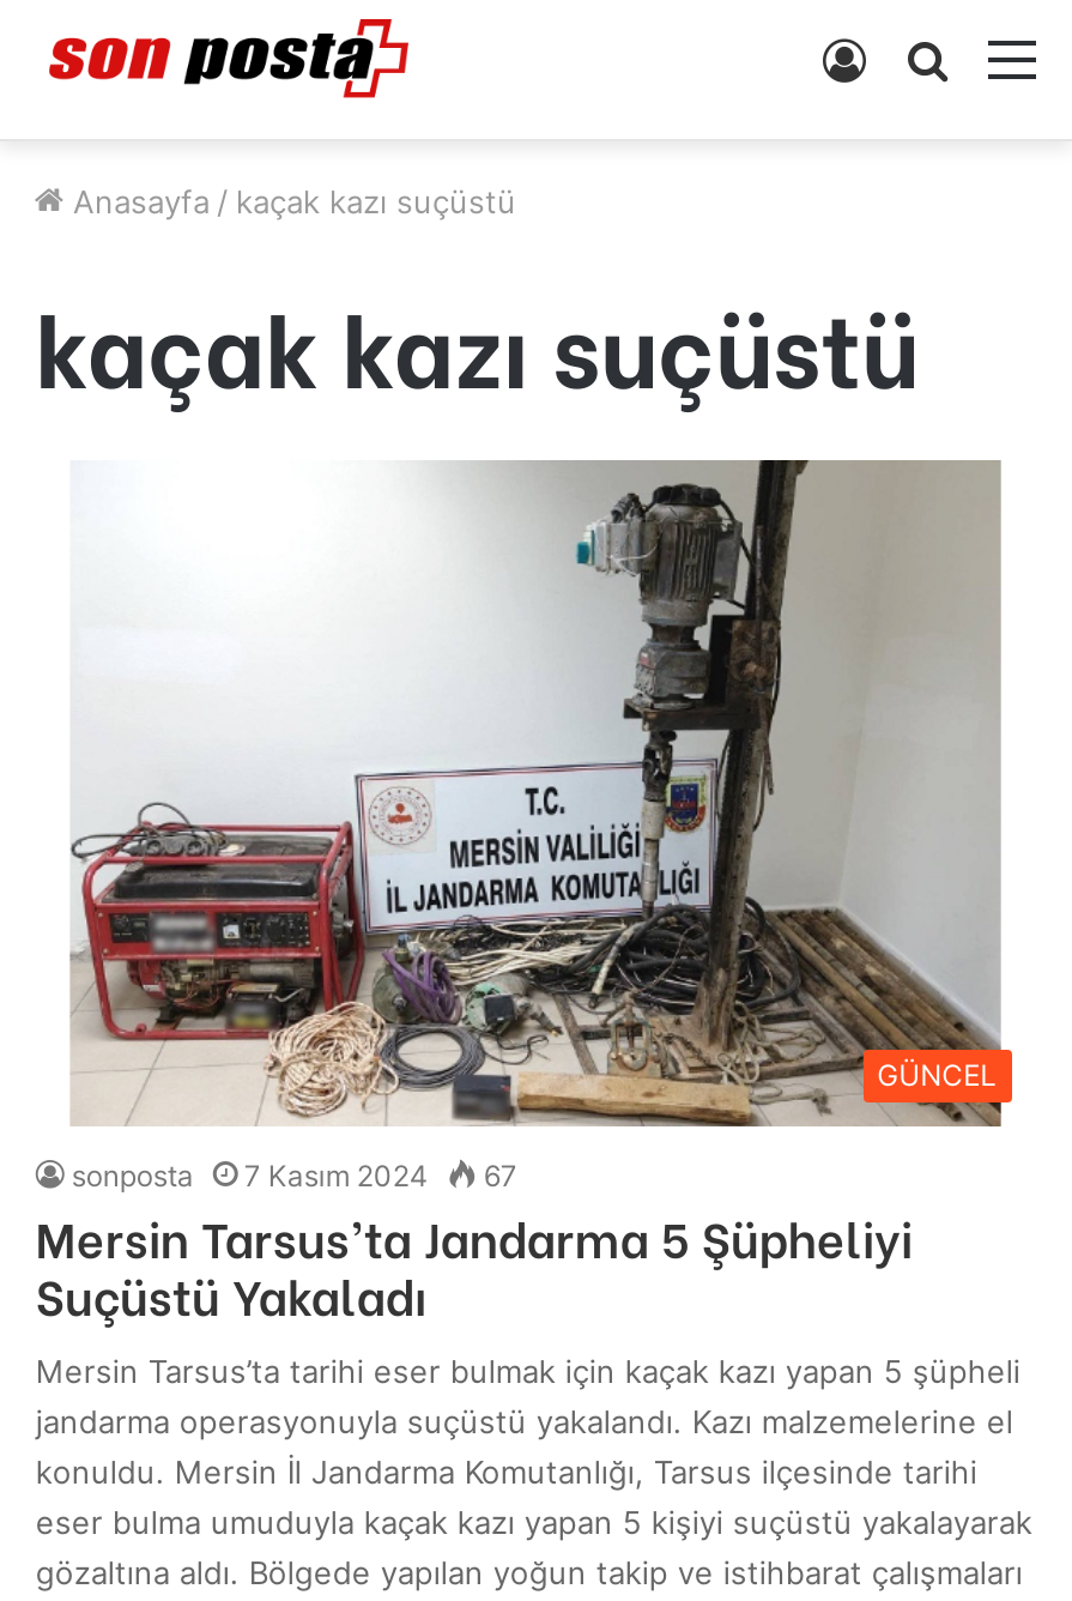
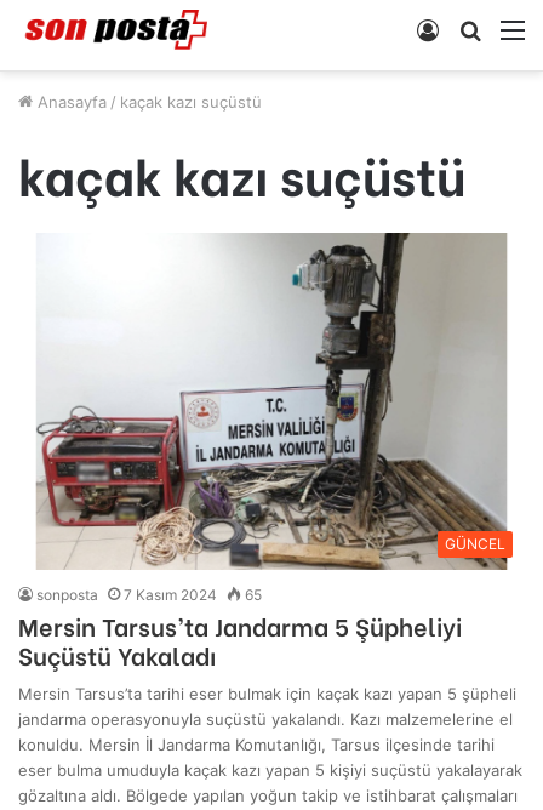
[71,1158,517,1194] sonposta 7 Kasım 2024 67 -> [37,586,262,604] sonposta 7 Kasım 2024 65

